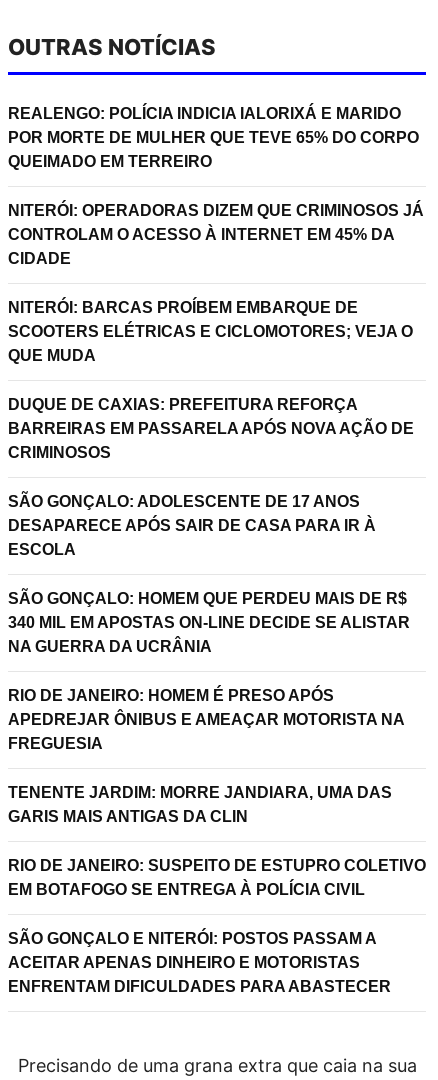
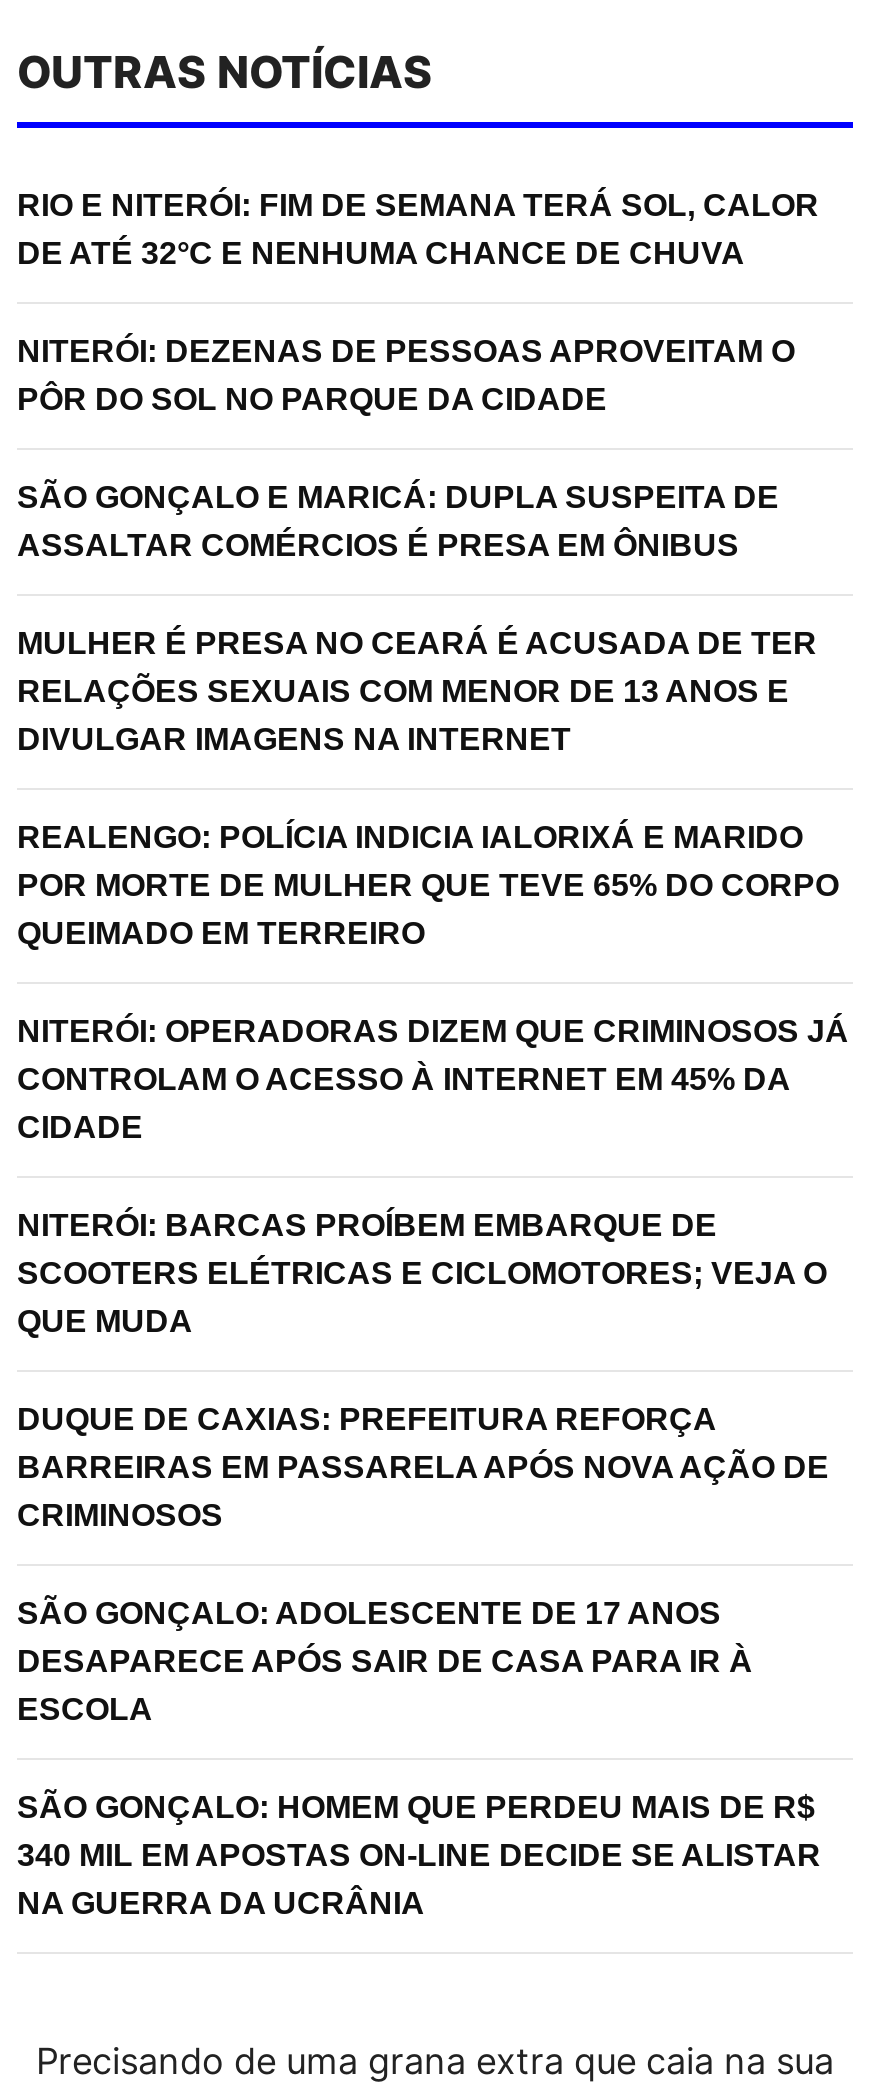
none -> [17,188,819,756] RIO E NITERÓI: FIM DE SEMANA TERÁ SOL, CALOR | DE ATÉ 32°C E NENHUMA CHANCE DE CHUVA | NITERÓI: DEZENAS DE PESSOAS APROVEITAM O | PÔR DO SOL NO PARQUE DA CIDADE | SÃO GONÇALO E MARICÁ: DUPLA SUSPEITA DE | ASSALTAR COMÉRCIOS É PRESA EM ÔNIBUS | MULHER É PRESA NO CEARÁ É ACUSADA DE TER | RELAÇÕES SEXUAIS COM MENOR DE 13 ANOS E | DIVULGAR IMAGENS NA INTERNET
moved [8,105,424,655] -> [17,820,849,1920]: REALENGO: POLÍCIA INDICIA IALORIXÁ E MARIDO | POR MORTE DE MULHER QUE TEVE 65% DO CORPO | QUEIMADO EM TERREIRO | ... | 340 MIL EM APOSTAS ON-LINE DECIDE SE ALISTAR | NA GUERRA DA UCRÂNIA
[8,687,426,995] RIO DE JANEIRO: HOMEM É PRESO APÓS | APEDREJAR ÔNIBUS E AMEAÇAR MOTORISTA NA | FREGUESIA | TENENTE JARDIM: MORRE JANDIARA, UMA DAS | GARIS MAIS ANTIGAS DA CLIN | RIO DE JANEIRO: SUSPEITO DE ESTUPRO COLETIVO | EM BOTAFOGO SE ENTREGA À POLÍCIA CIVIL | SÃO GONÇALO E NITERÓI: POSTOS PASSAM A | ACEITAR APENAS DINHEIRO E MOTORISTAS | ENFRENTAM DIFICULDADES PARA ABASTECER -> none

